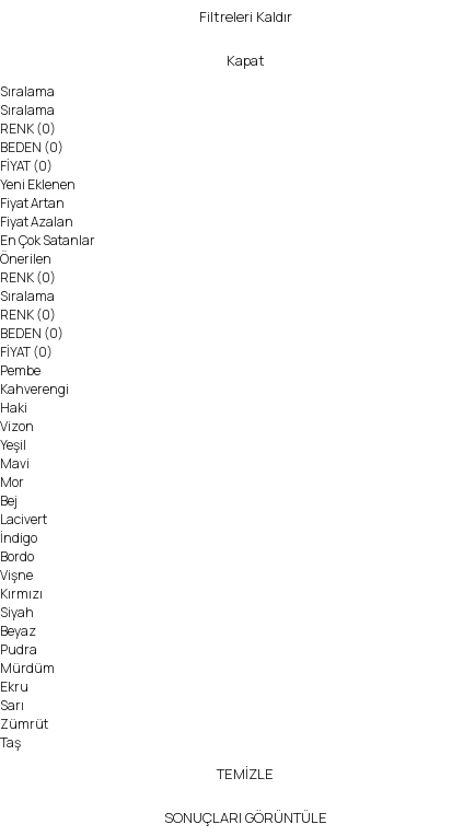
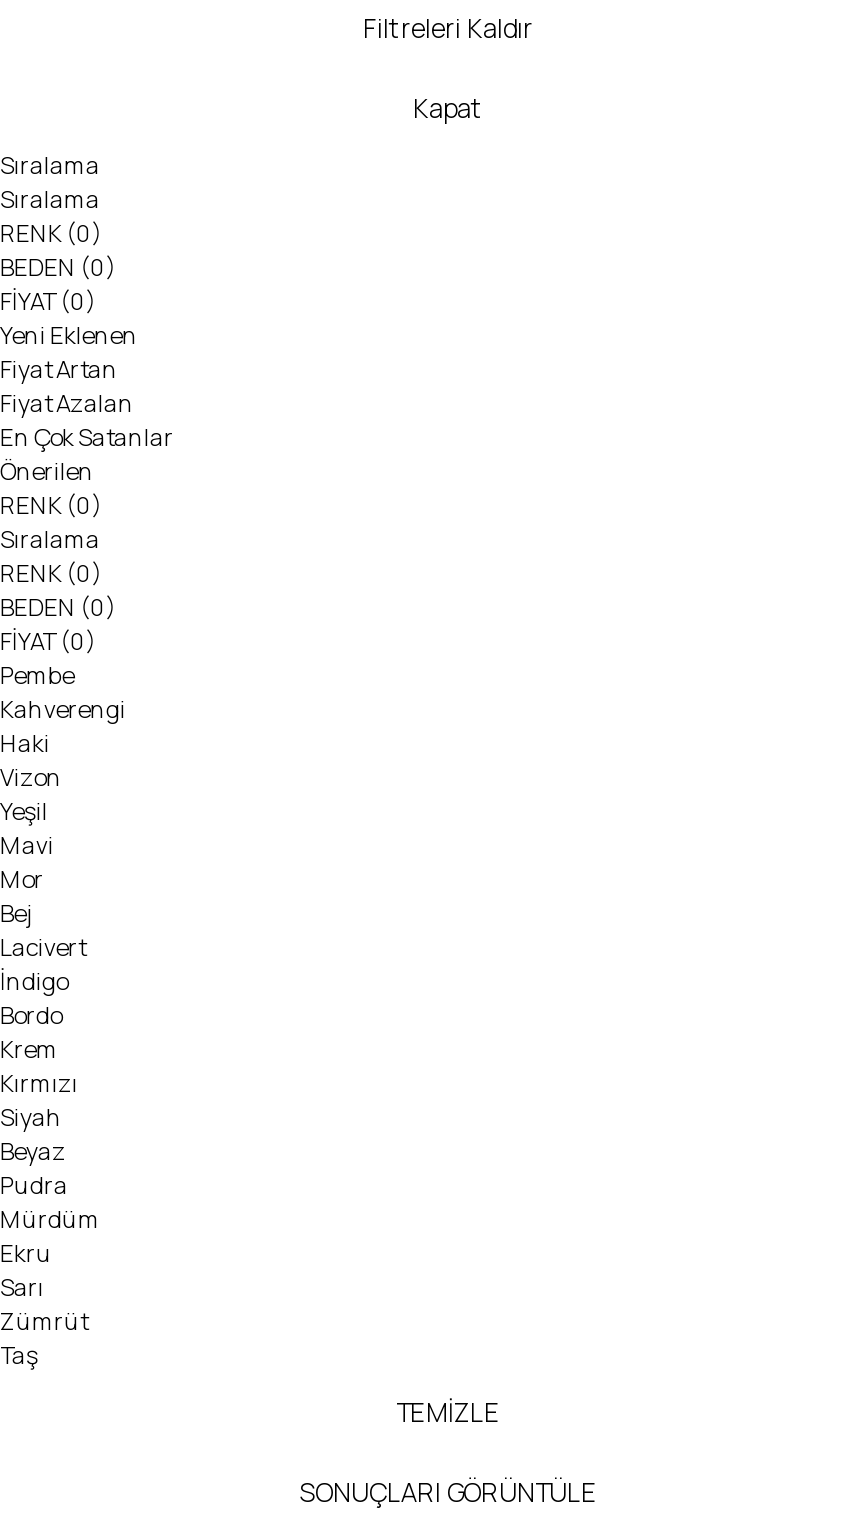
[0,566,33,584] Vişne -> [0,1032,58,1066] Krem

